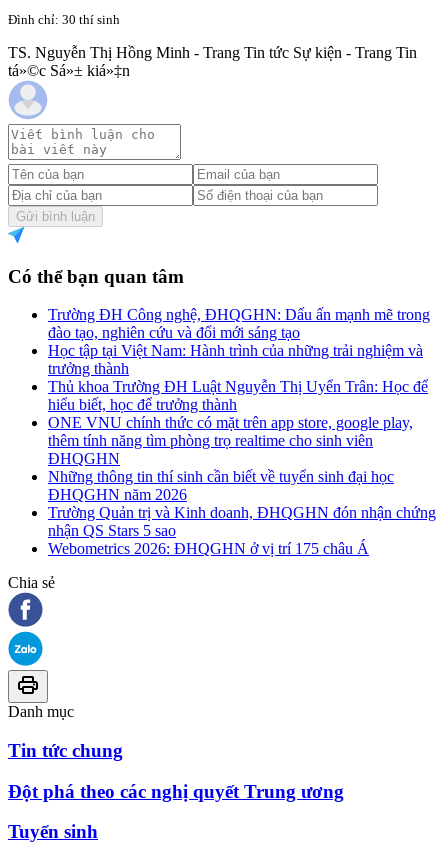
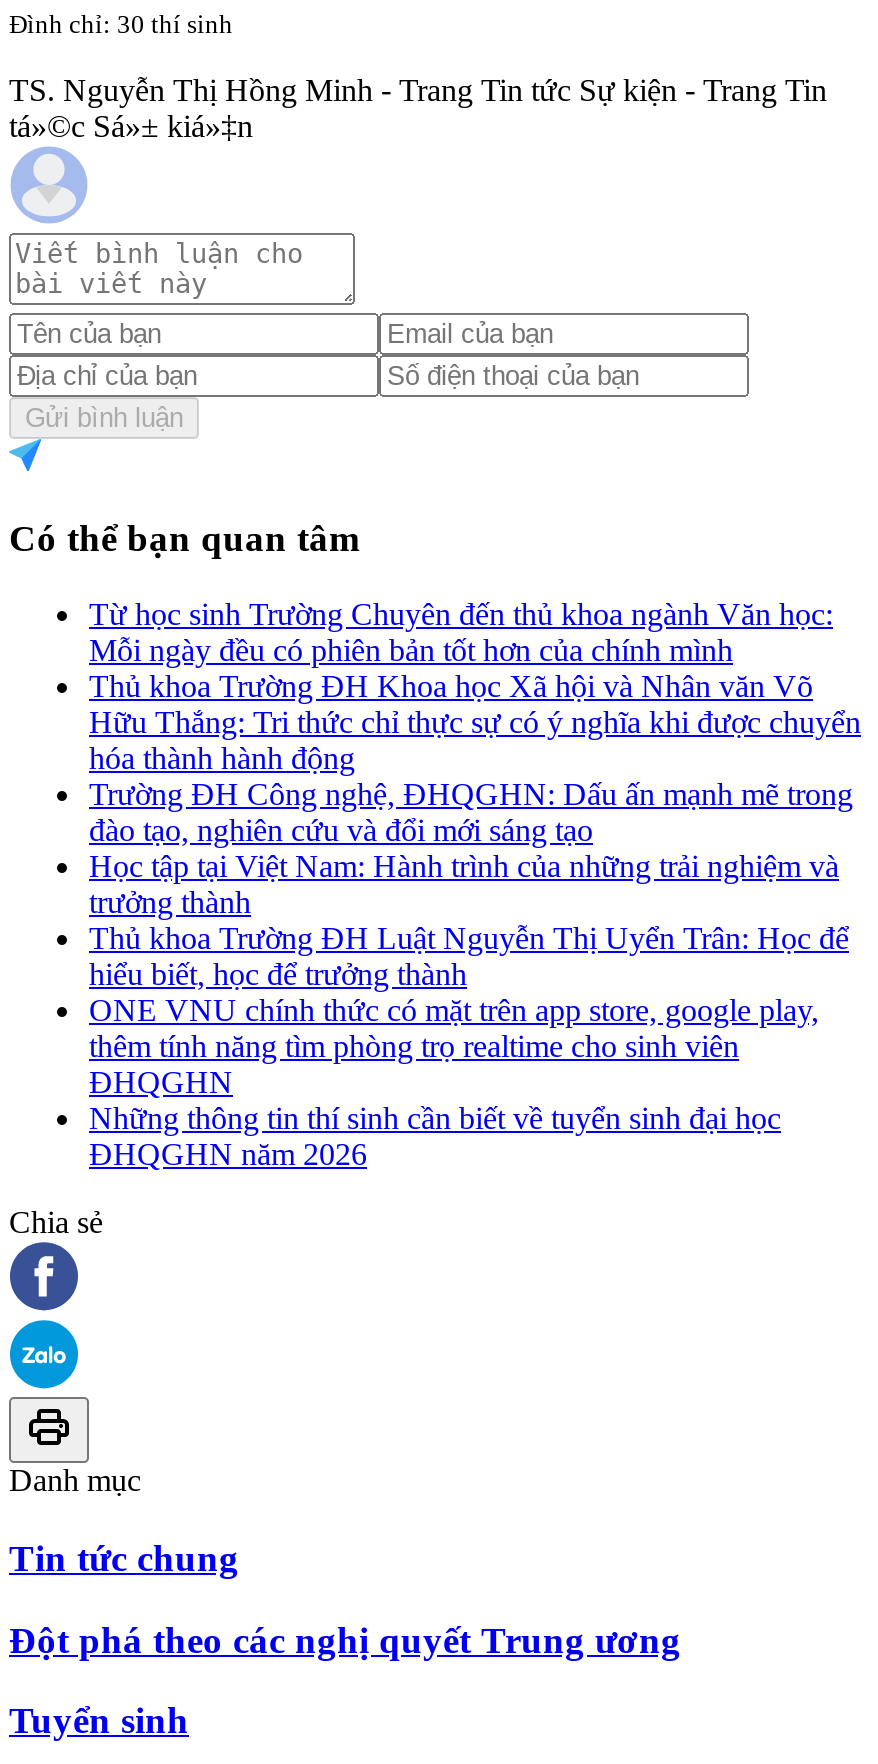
none -> [89,597,861,775] Từ học sinh Trường Chuyên đến thủ khoa ngành Văn học: | Mỗi ngày đều có phiên bản tốt hơn của chính mình | Thủ khoa Trường ĐH Khoa học Xã hội và Nhân văn Võ | Hữu Thắng: Tri thức chỉ thực sự có ý nghĩa khi được chuyển | hóa thành hành động
moved [48,306,430,503] -> [89,777,853,1171]: Trường ĐH Công nghệ, ĐHQGHN: Dấu ấn mạnh mẽ trong | đào tạo, nghiên cứu và đổi mới sáng tạo | Học tập tại Việt Nam: Hành trình của những trải nghiệm và | ... | Những thông tin thí sinh cần biết về tuyển sinh đại học | ĐHQGHN năm 2026
[48,504,436,557] Trường Quản trị và Kinh doanh, ĐHQGHN đón nhận chứng | nhận QS Stars 5 sao | Webometrics 2026: ĐHQGHN ở vị trí 175 châu Á -> none

